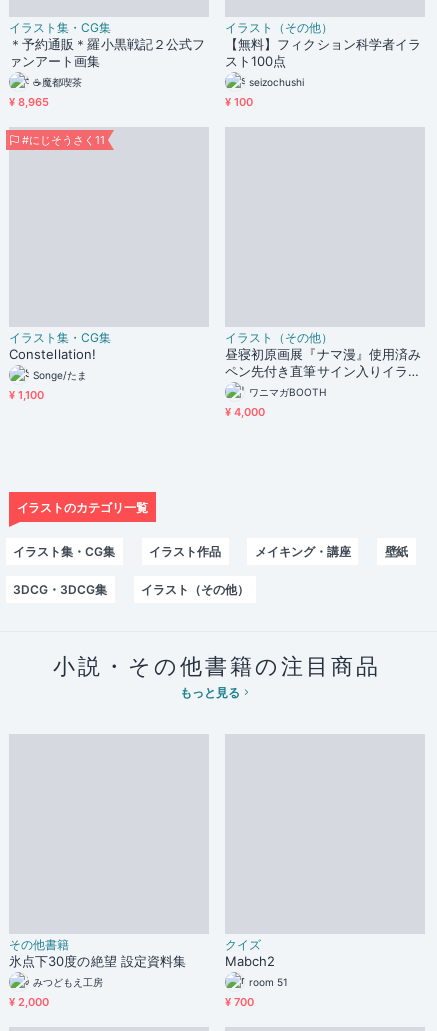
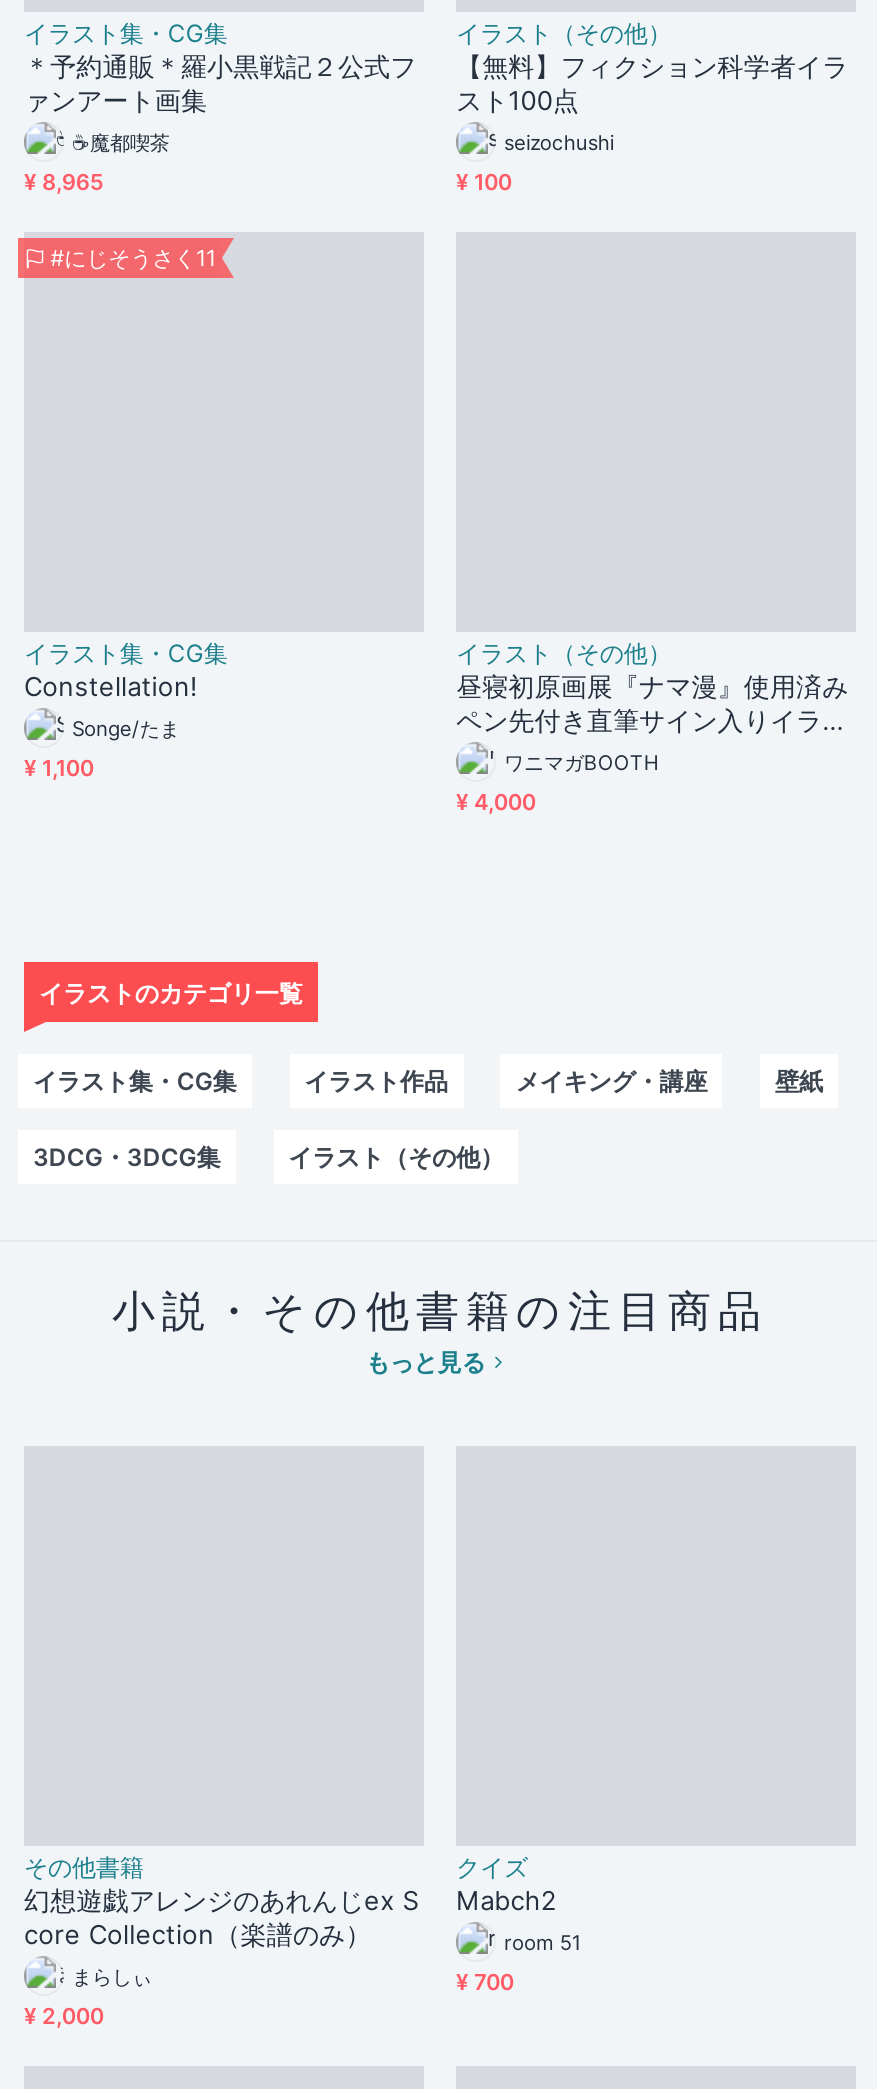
[9,953,186,988] 氷点下30度の絶望 設定資料集 | みつどもえ工房 -> [24,1884,419,1988] 幻想遊戯アレンジのあれんじex S | core Collection（楽譜のみ） | まらしぃ

